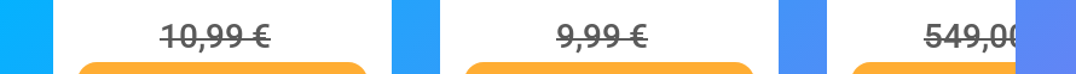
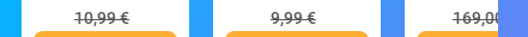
[924,17,1054,55] 549,00 € -> [453,8,517,27] 169,00 €

